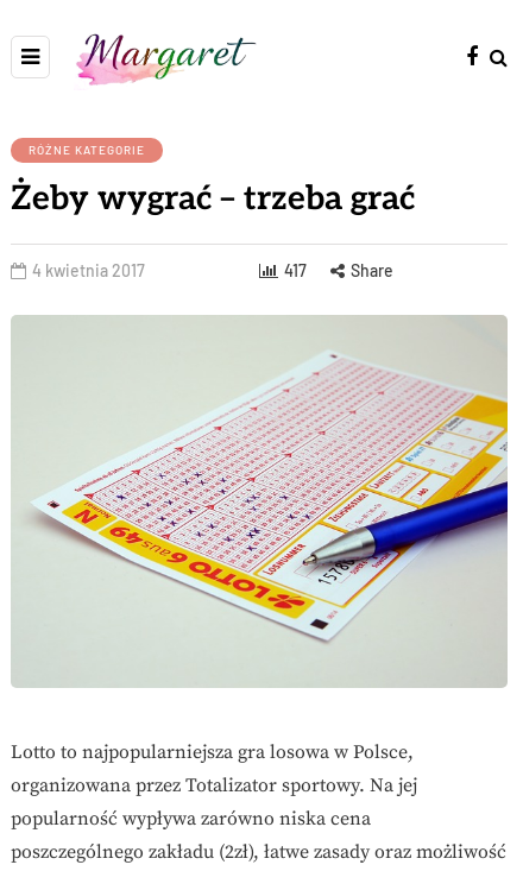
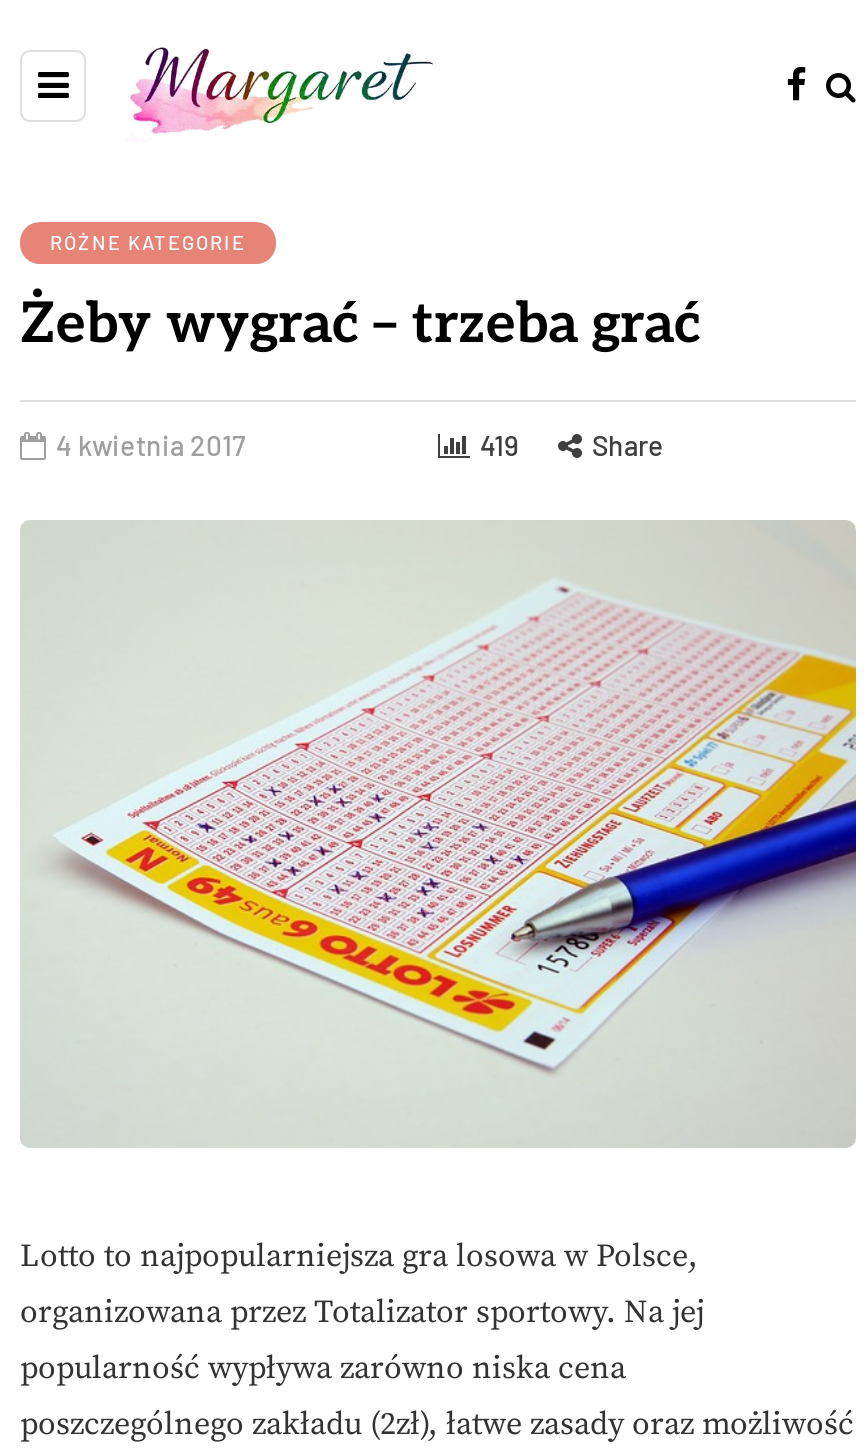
[284,261,307,281] 417 -> [480,429,518,463] 419

